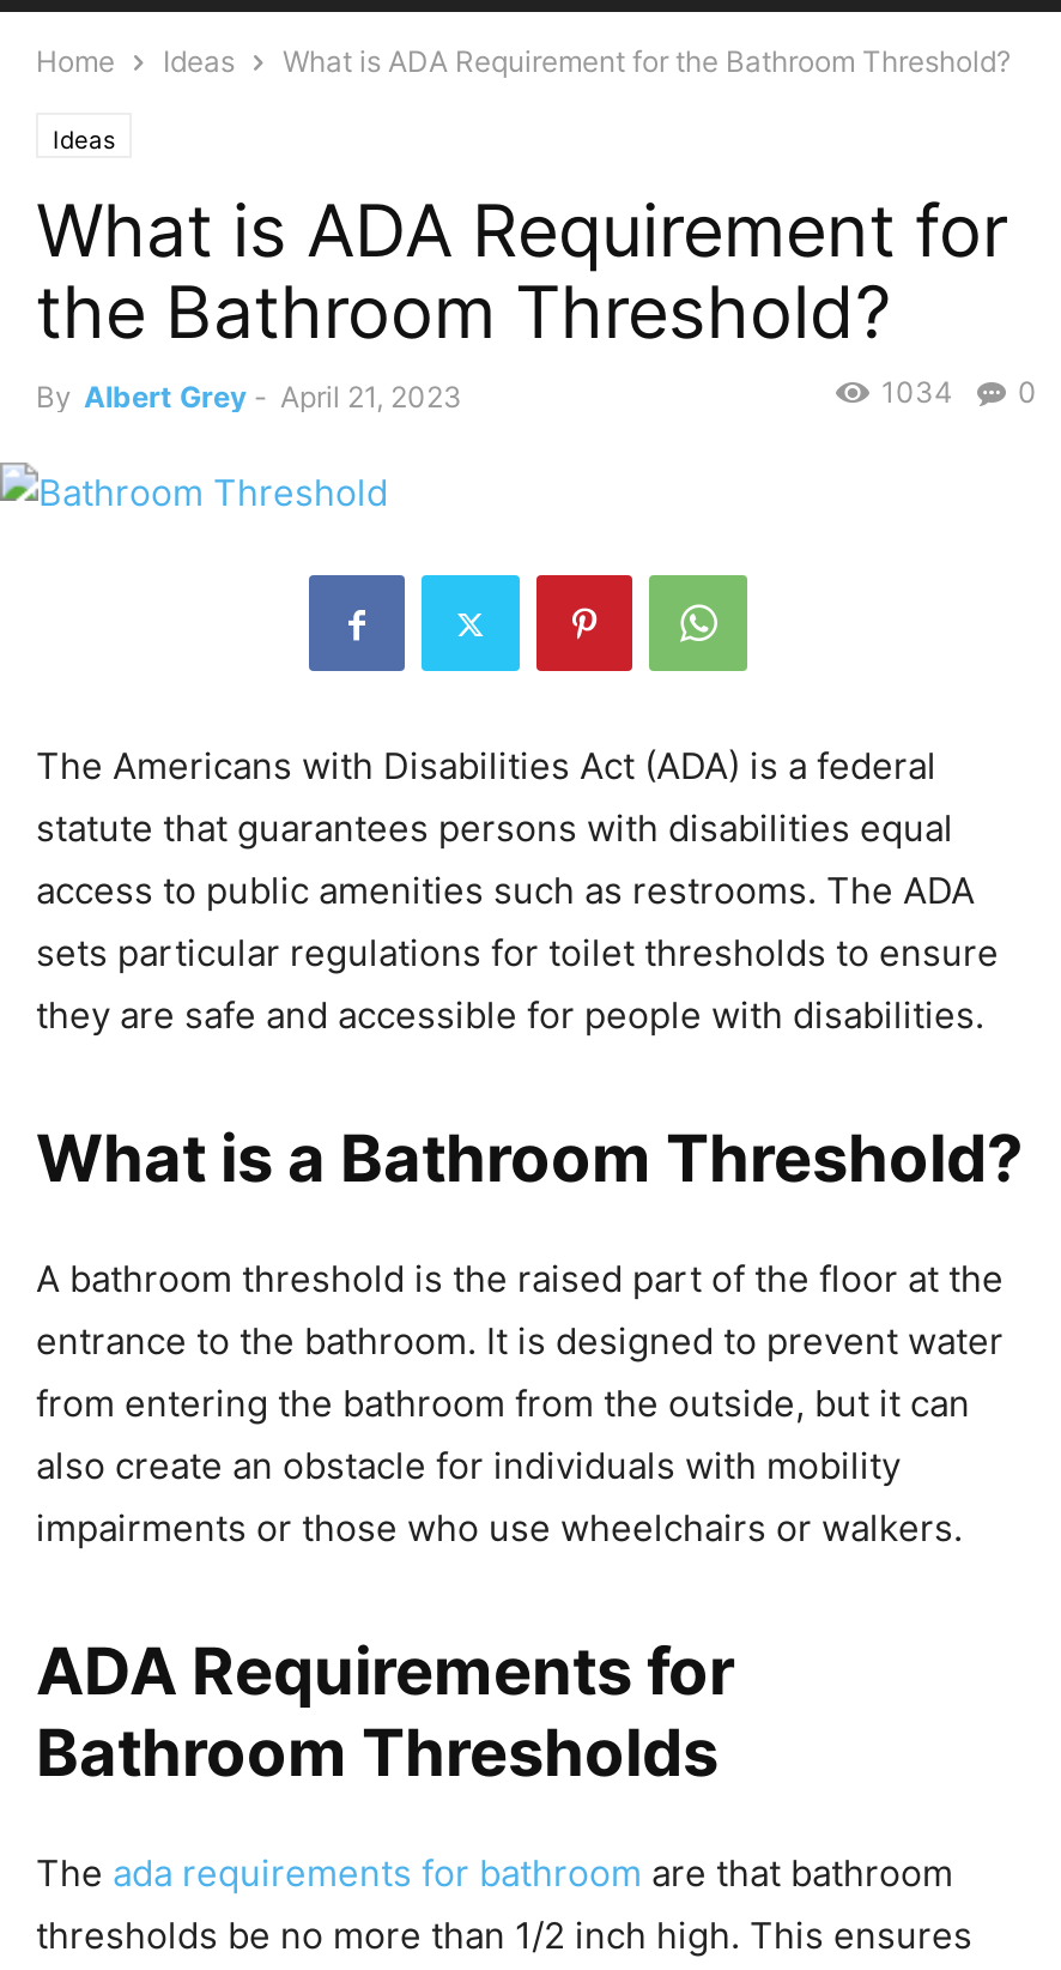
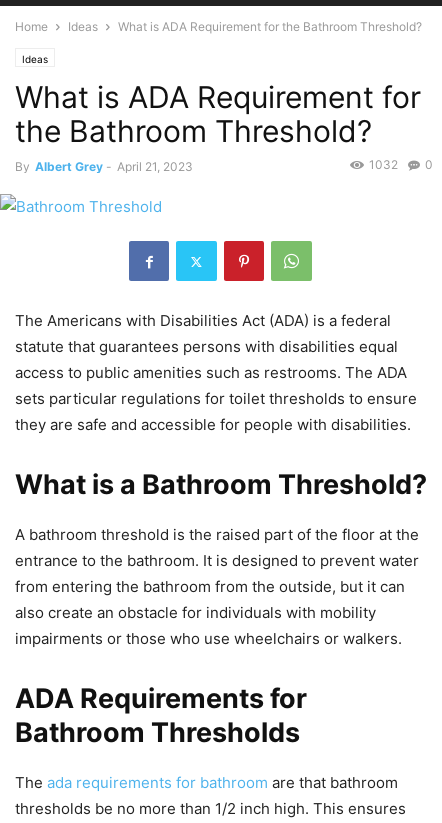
[881,374,1037,410] 1034 0 -> [369,157,433,172] 1032 0

